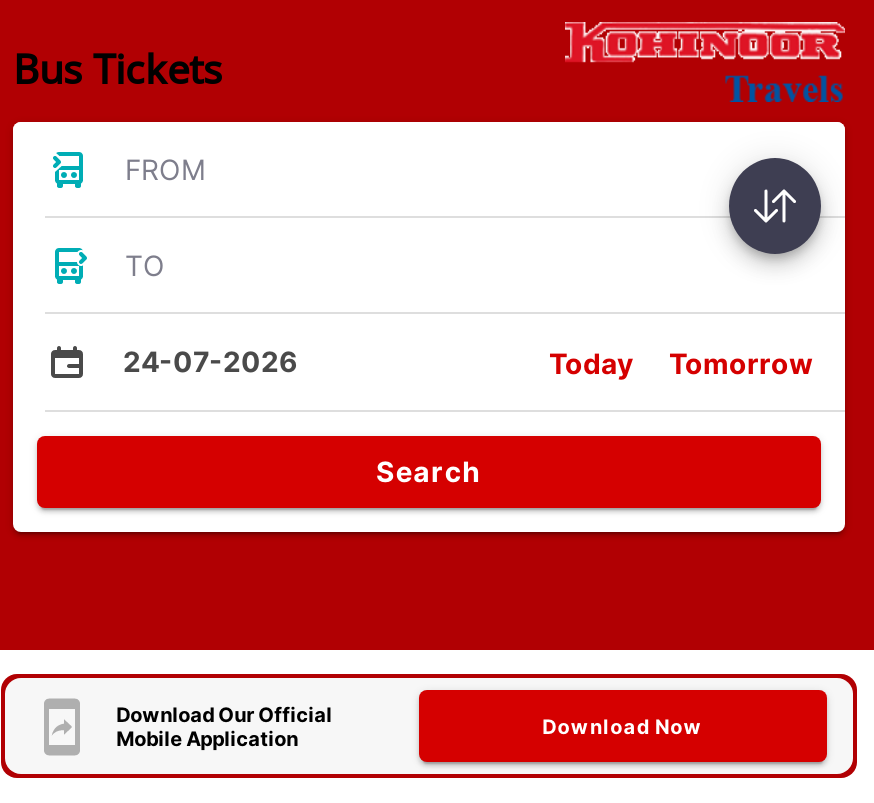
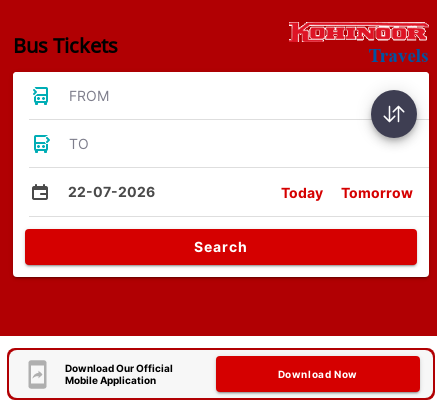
[123,344,297,378] 24-07-2026 -> [68,183,155,200] 22-07-2026

